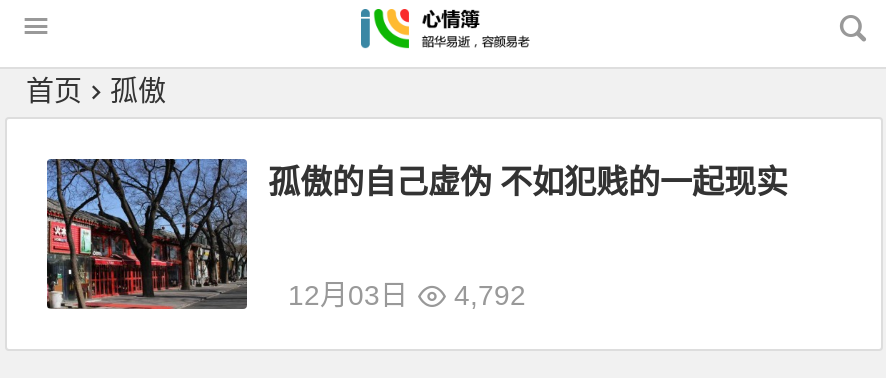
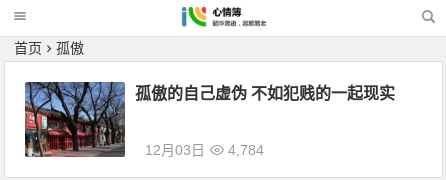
[288,279,526,311] 12月03日 4,792 -> [145,142,264,158] 12月03日 4,784

